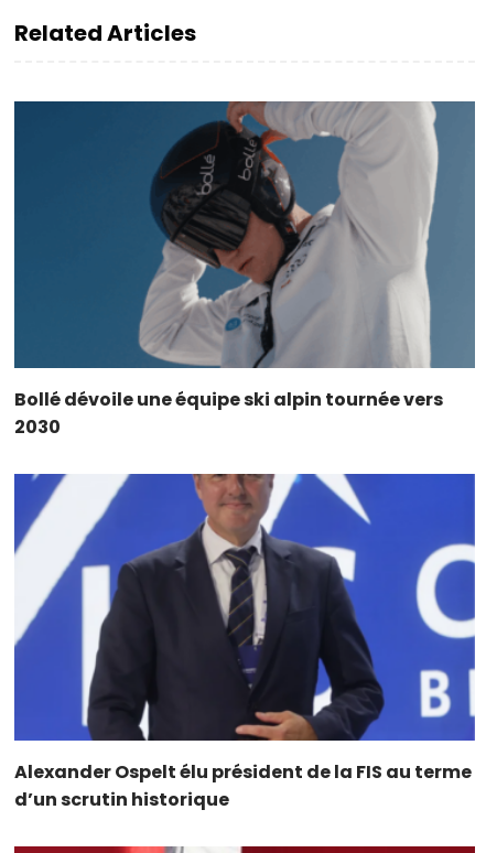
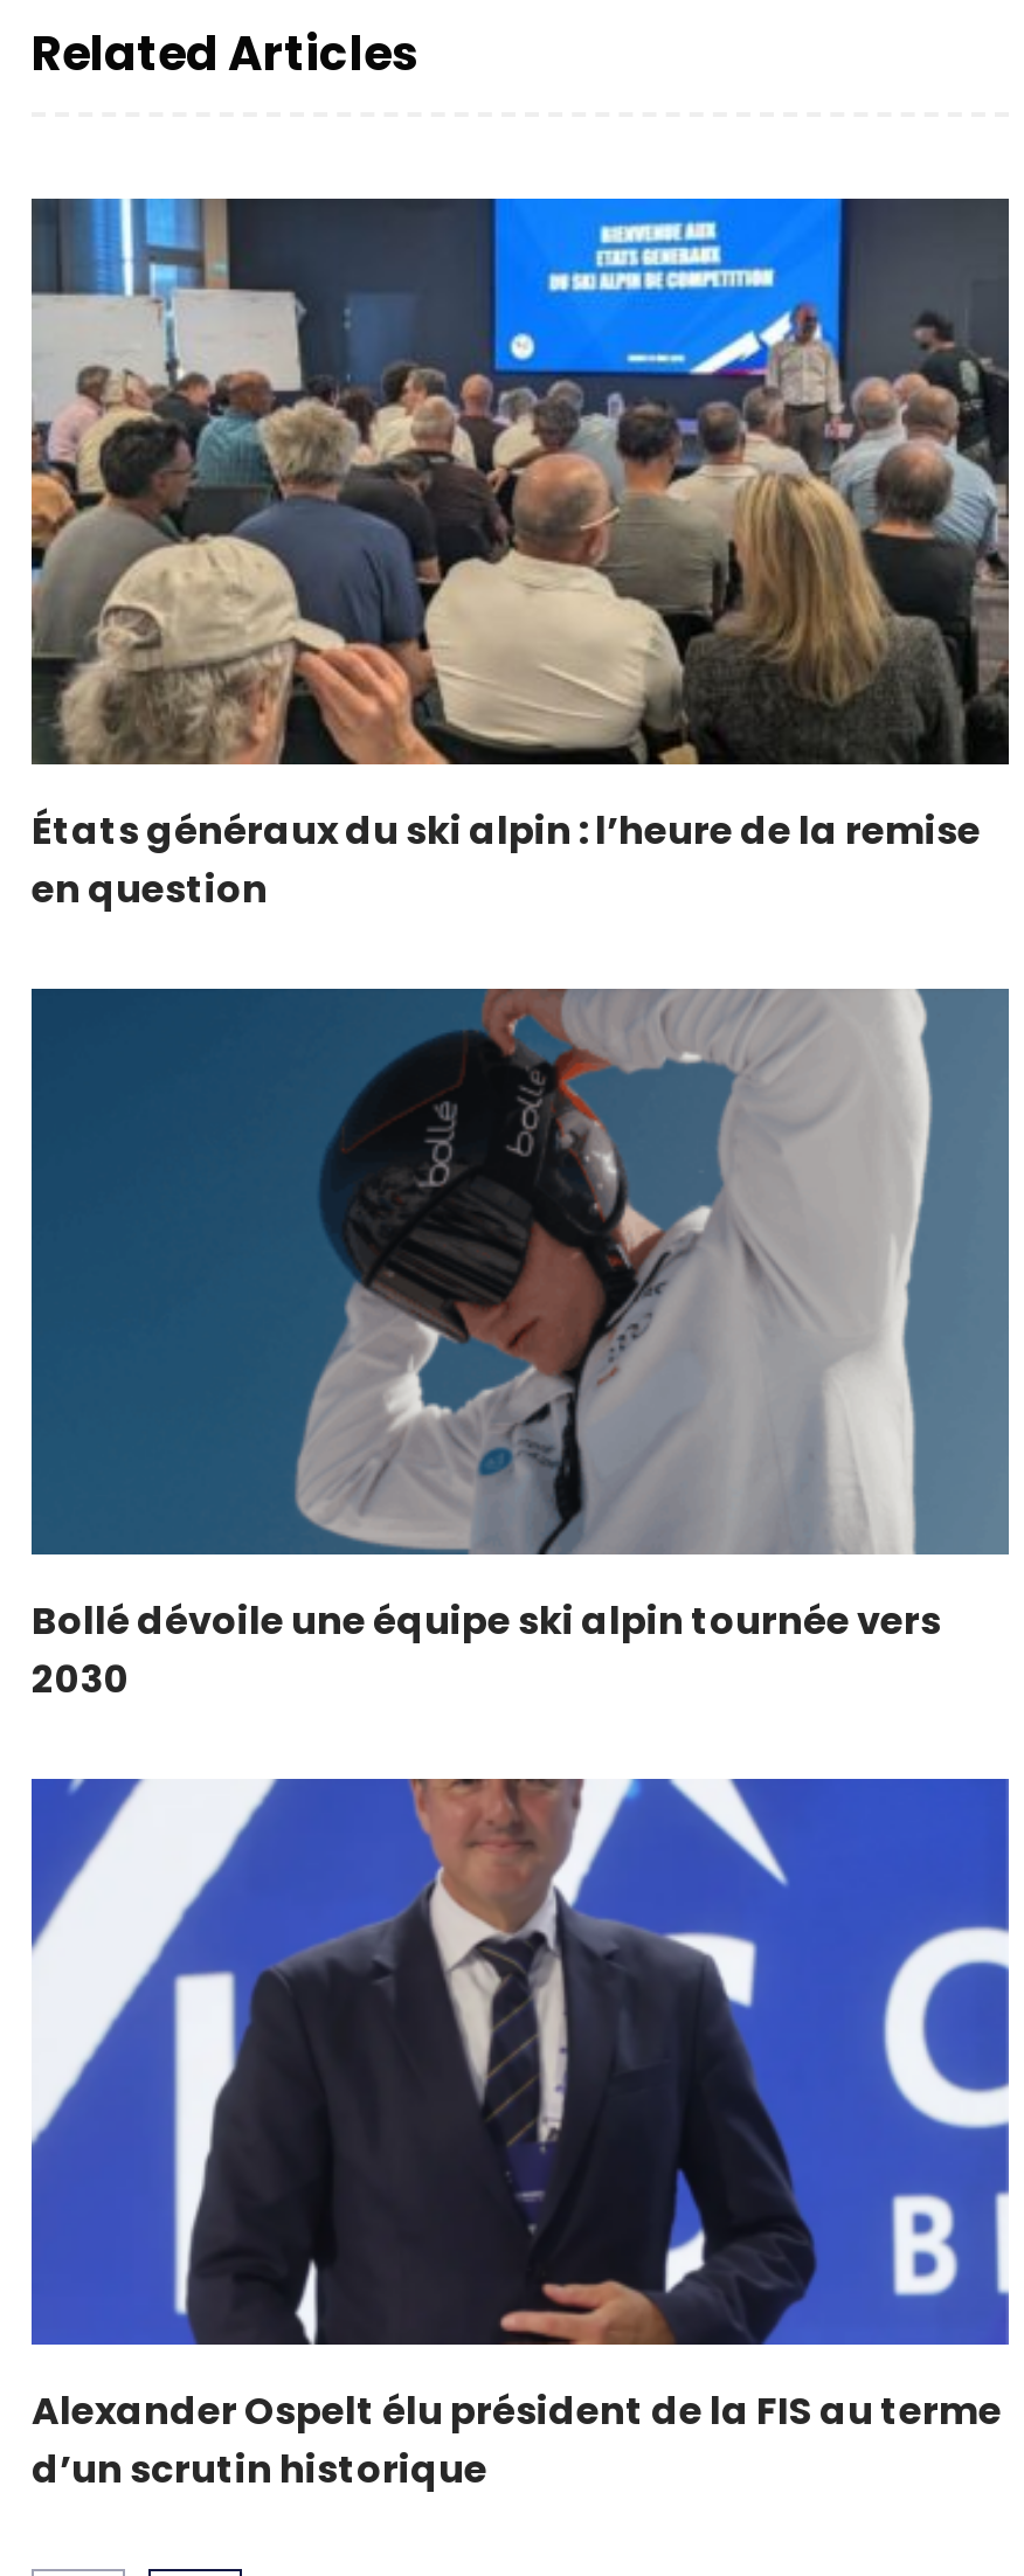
none -> [29,196,1011,917] [image] | États généraux du ski alpin : l’heure de la remise | en question

